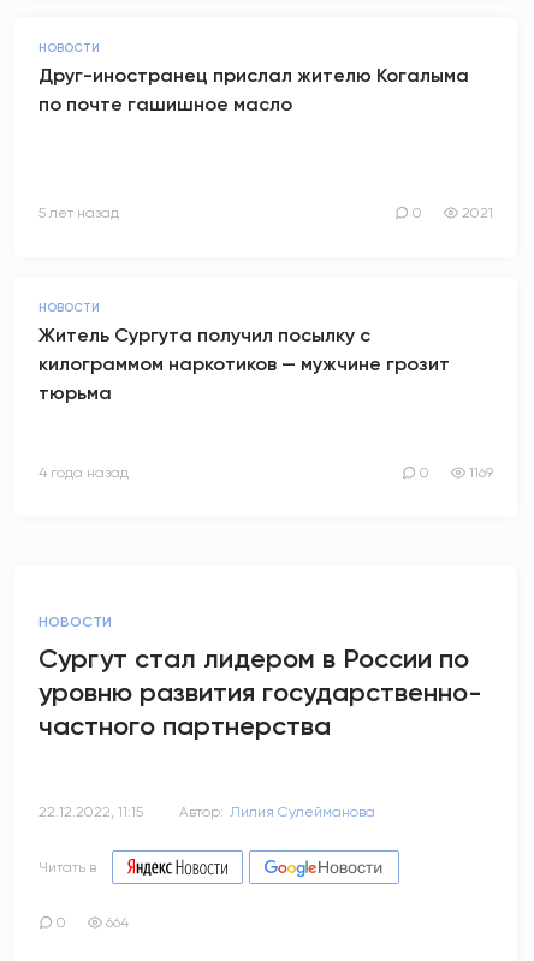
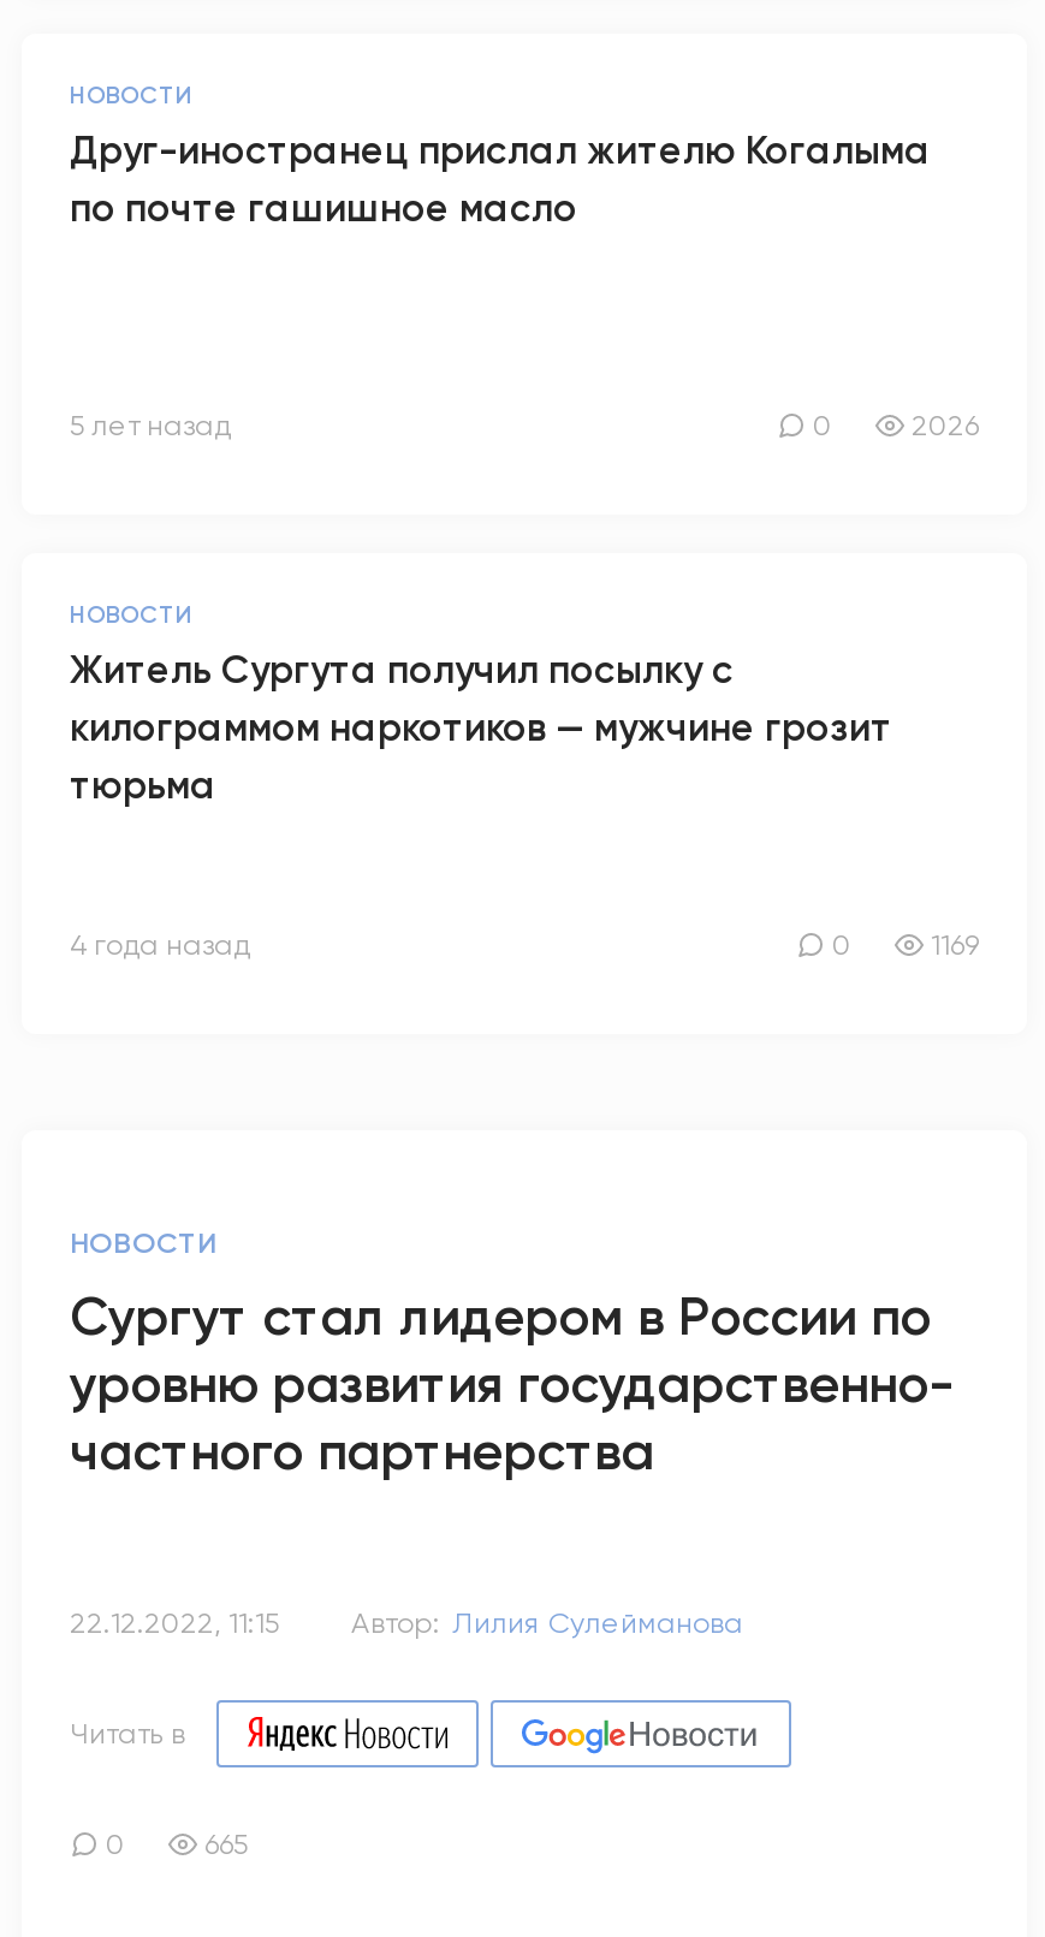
[462,205,493,221] 2021 -> [912,409,979,443] 2026
[106,914,129,931] 664 -> [204,1828,248,1861] 665

